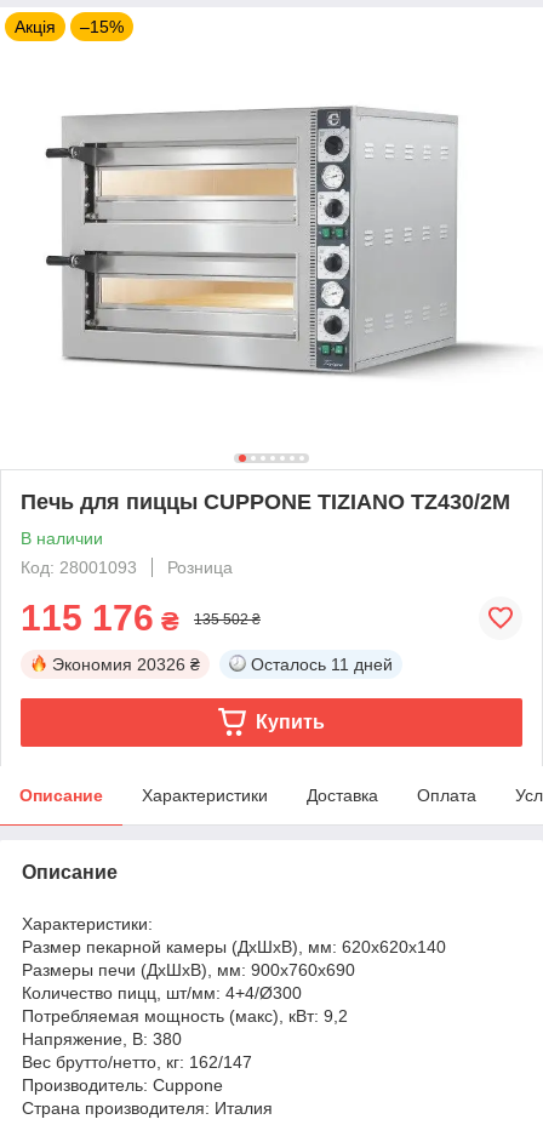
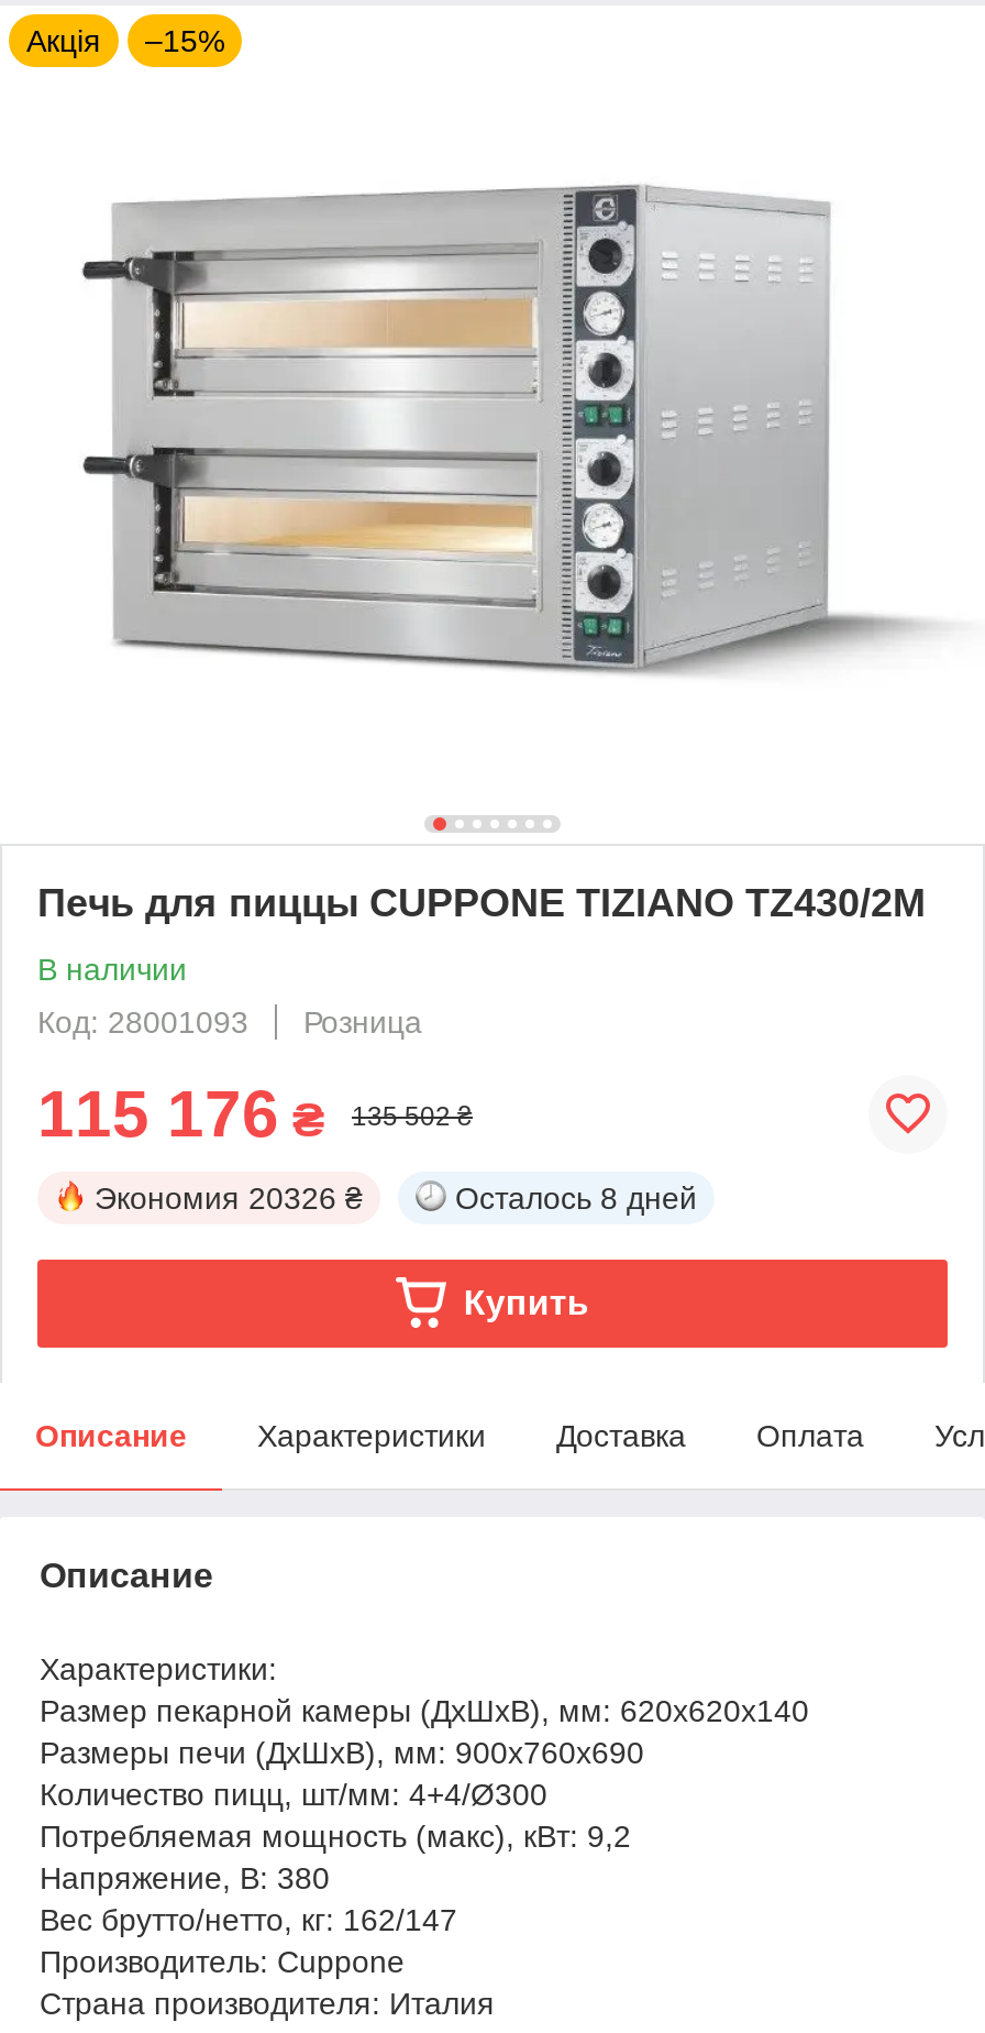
[251,654,393,674] Осталось 11 дней -> [455,1180,697,1215] Осталось 8 дней

